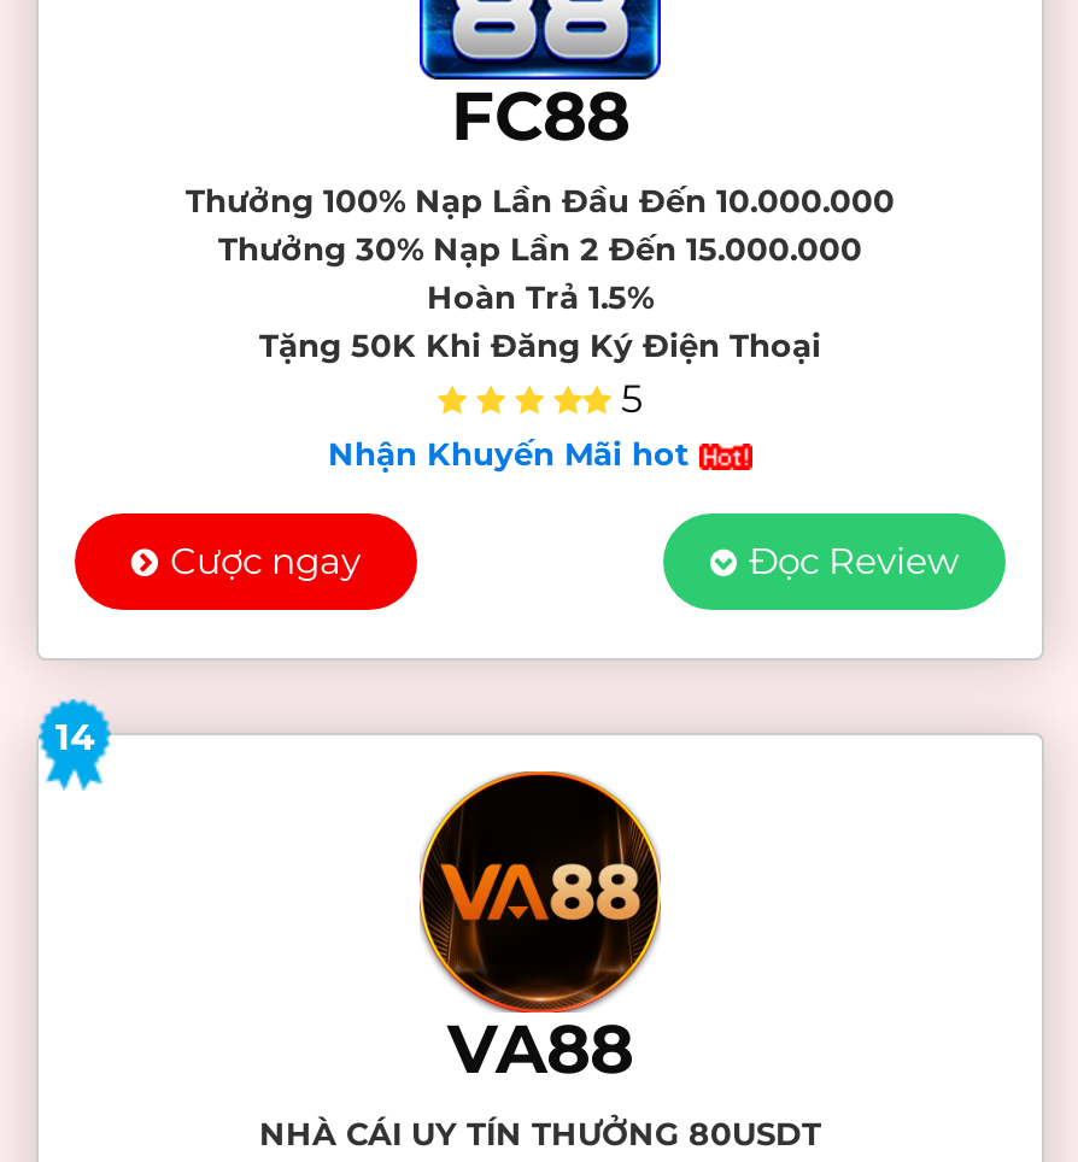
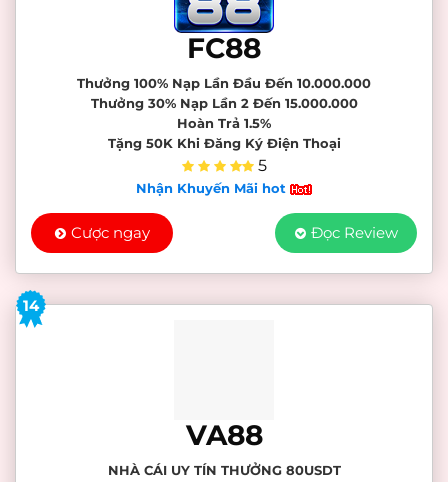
[417,769,663,1003] [image] -> none

